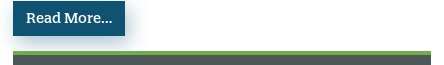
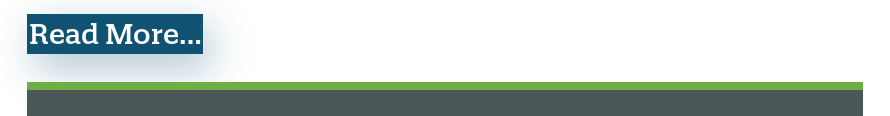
[12,10,432,55] [image] -> [25,24,865,106] [image]

